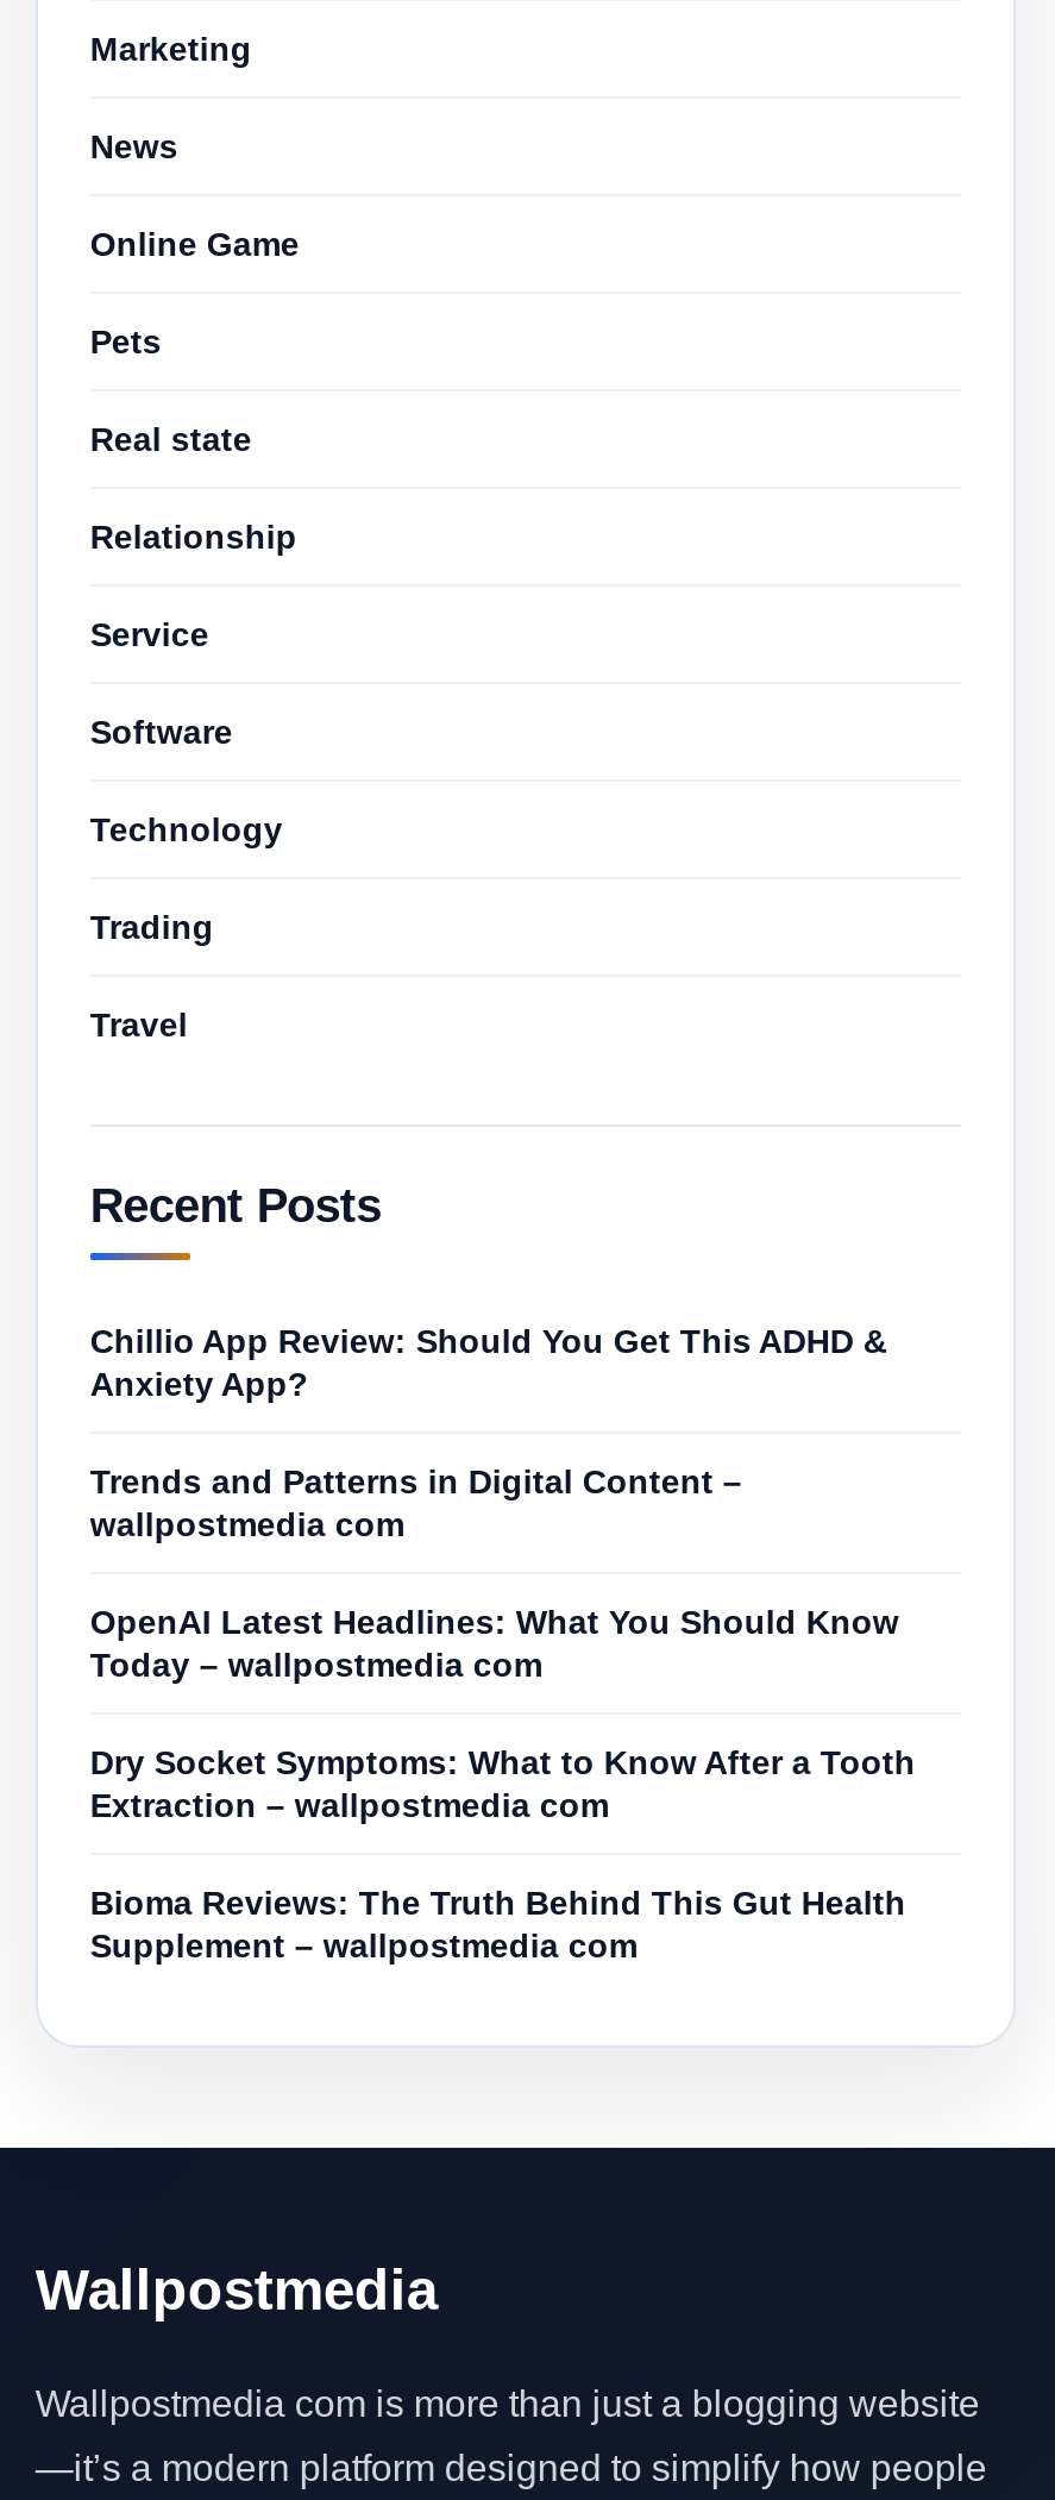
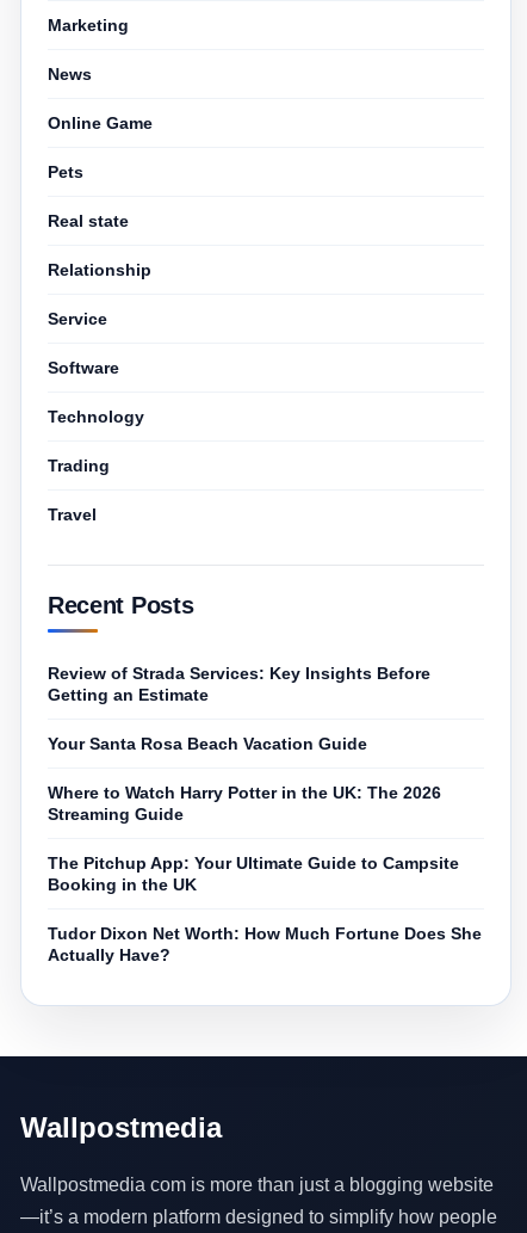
[90,1323,887,1404] Chillio App Review: Should You Get This ADHD & | Anxiety App? -> [48,663,430,704] Review of Strada Services: Key Insights Before | Getting an Estimate
[90,1463,742,1544] Trends and Patterns in Digital Content – | wallpostmedia com -> [48,734,367,753] Your Santa Rosa Beach Vacation Guide
[90,1604,899,1684] OpenAI Latest Headlines: What You Should Know | Today – wallpostmedia com -> [48,783,441,823] Where to Watch Harry Potter in the UK: The 2026 | Streaming Guide
[90,1744,916,1825] Dry Socket Symptoms: What to Know After a Tooth | Extraction – wallpostmedia com -> [48,853,459,894] The Pitchup App: Your Ultimate Guide to Campsite | Booking in the UK
[90,1884,906,1965] Bioma Reviews: The Truth Behind This Gut Health | Supplement – wallpostmedia com -> [48,924,482,964] Tudor Dixon Net Worth: How Much Fortune Does She | Actually Have?

